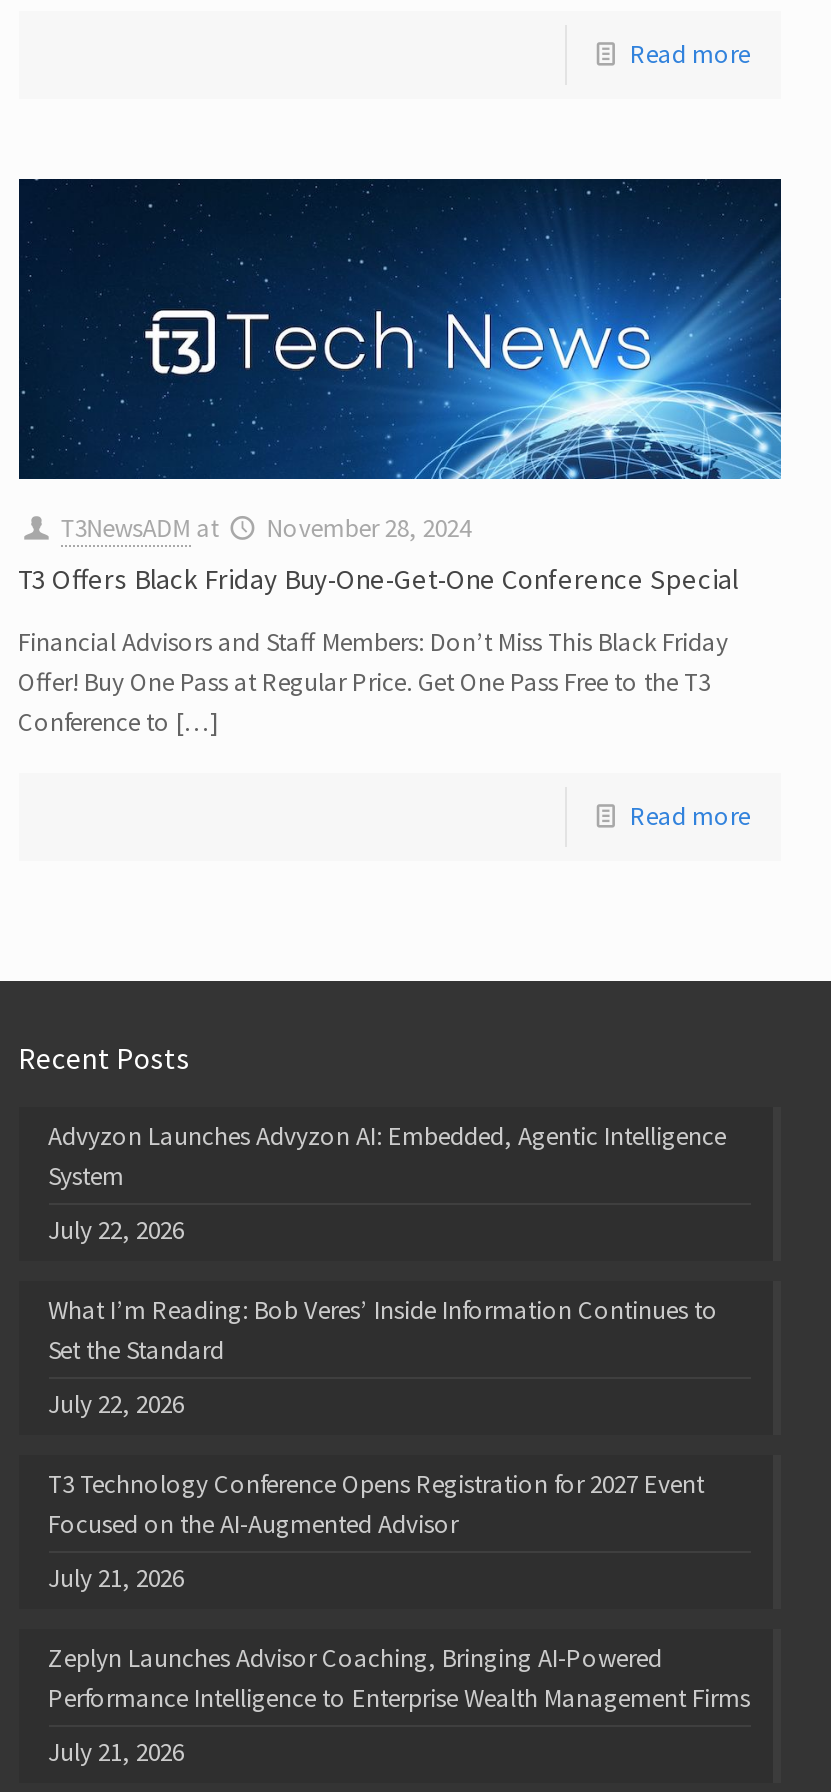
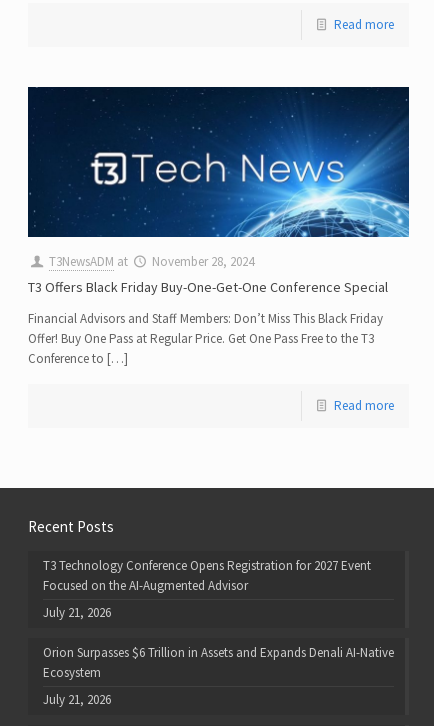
[48,1119,726,1421] Advyzon Launches Advyzon AI: Embedded, Agentic Intelligence | System | July 22, 2026 | What I’m Reading: Bob Veres’ Inside Information Continues to | Set the Standard | July 22, 2026 -> none
[48,1641,750,1715] Zeplyn Launches Advisor Coaching, Bringing AI-Powered | Performance Intelligence to Enterprise Wealth Management Firms -> [42,644,393,681] Orion Surpasses $6 Trillion in Assets and Expands Denali AI-Native | Ecosystem

